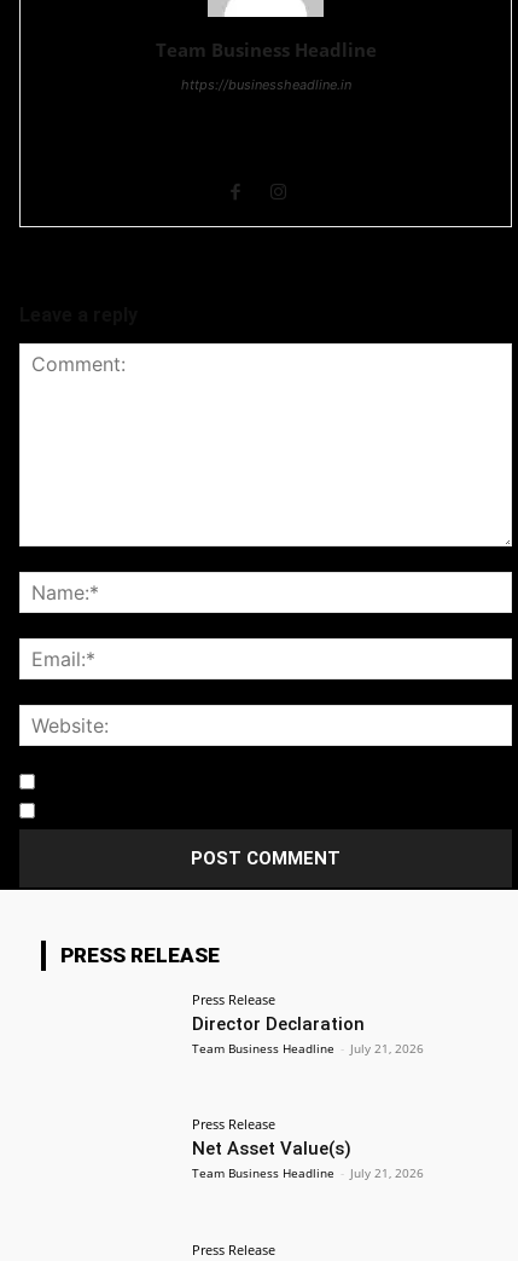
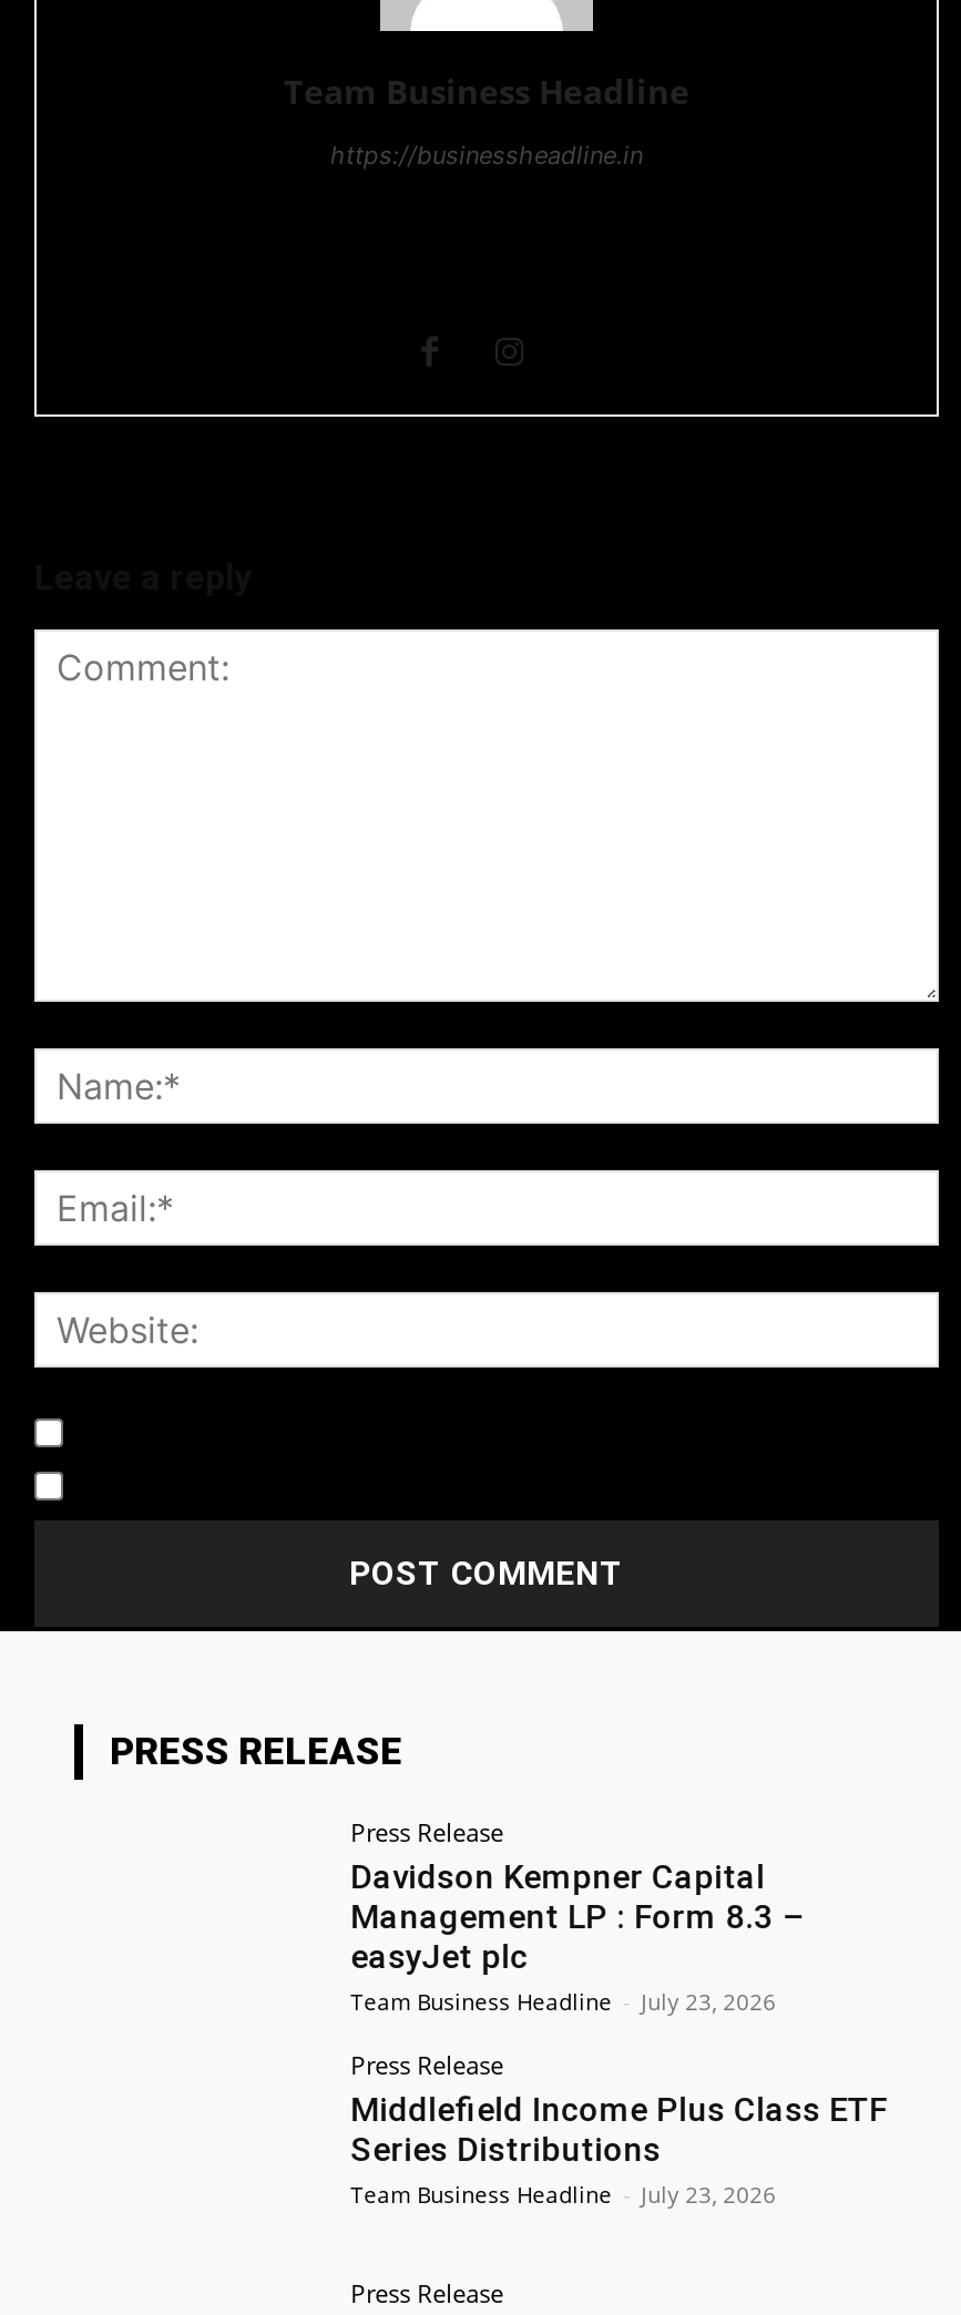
[192,1013,423,1056] Director Declaration | Team Business Headline - July 21, 2026 -> [350,1856,803,2016] Davidson Kempner Capital | Management LP : Form 8.3 – | easyJet plc | Team Business Headline - July 23, 2026
[192,1138,423,1182] Net Asset Value(s) | Team Business Headline - July 21, 2026 -> [350,2089,887,2209] Middlefield Income Plus Class ETF | Series Distributions | Team Business Headline - July 23, 2026

